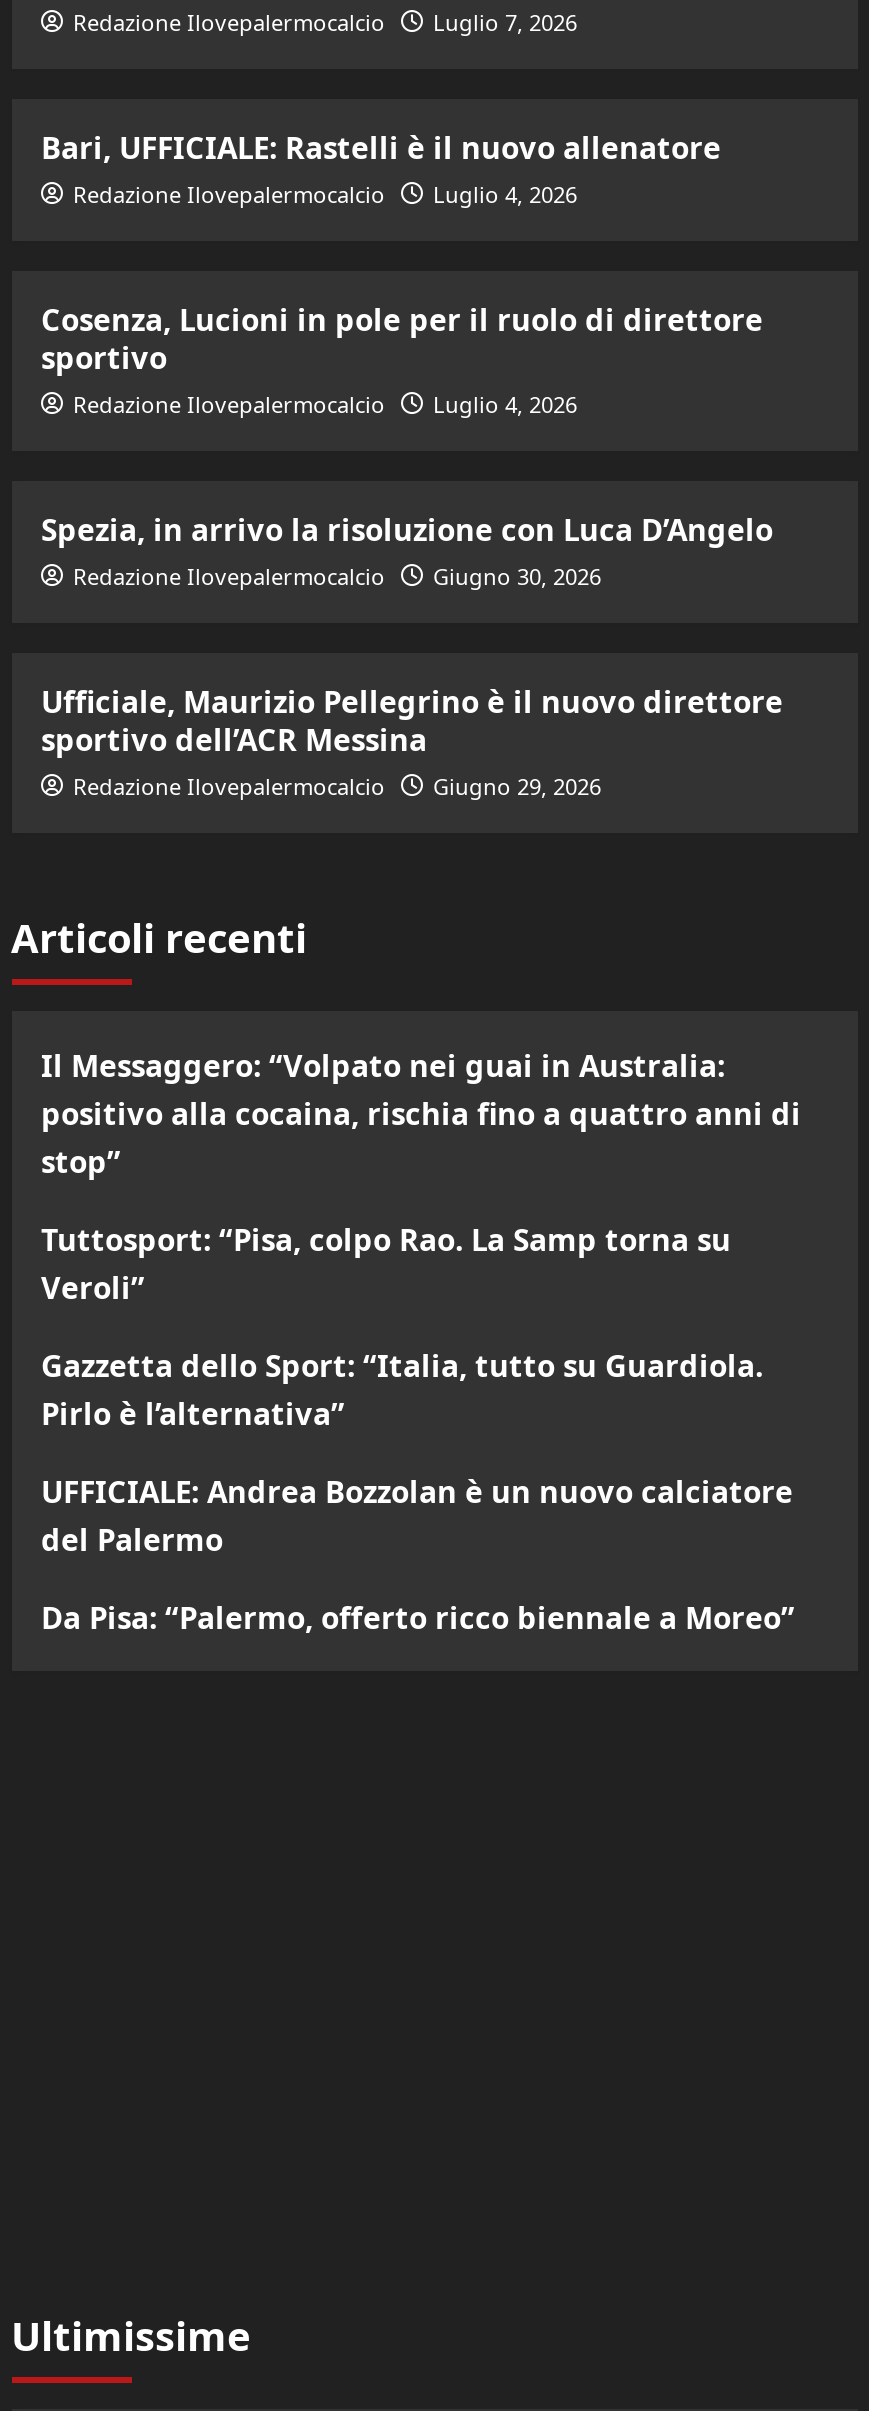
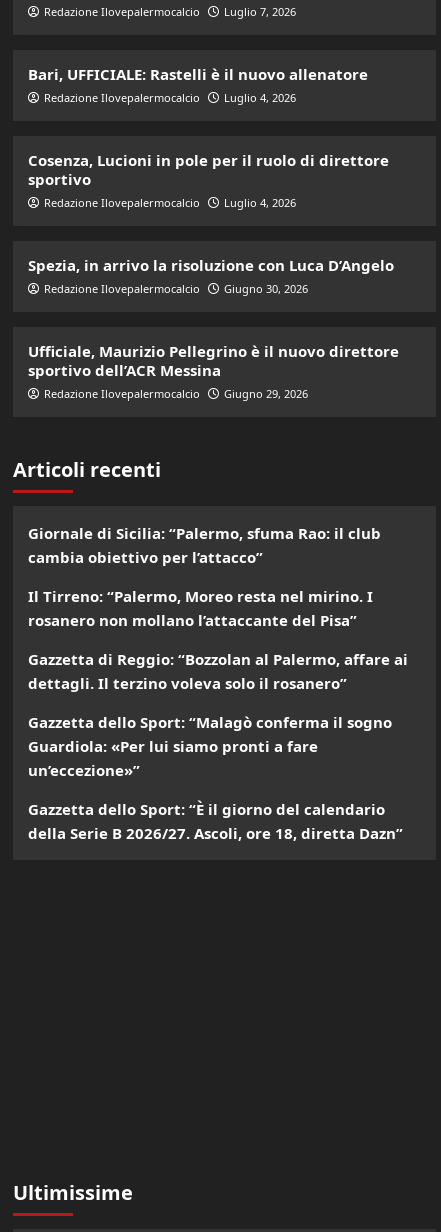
[41,1045,801,1181] Il Messaggero: “Volpato nei guai in Australia: | positivo alla cocaina, rischia fino a quattro anni di | stop” -> [27,522,380,566] Giornale di Sicilia: “Palermo, sfuma Rao: il club | cambia obiettivo per l’attacco”
[41,1219,731,1307] Tuttosport: “Pisa, colpo Rao. La Samp torna su | Veroli” -> [27,585,372,629] Il Tirreno: “Palermo, Moreo resta nel mirino. I | rosanero non mollano l’attaccante del Pisa”
[41,1345,763,1433] Gazzetta dello Sport: “Italia, tutto su Guardiola. | Pirlo è l’alternativa” -> [27,648,407,692] Gazzetta di Reggio: “Bozzolan al Palermo, affare ai | dettagli. Il terzino voleva solo il rosanero”
[41,1471,793,1559] UFFICIALE: Andrea Bozzolan è un nuovo calciatore | del Palermo -> [27,711,391,779] Gazzetta dello Sport: “Malagò conferma il sogno | Guardiola: «Per lui siamo pronti a fare | un’eccezione»”
[41,1597,795,1637] Da Pisa: “Palermo, offerto ricco biennale a Moreo” -> [27,798,402,842] Gazzetta dello Sport: “È il giorno del calendario | della Serie B 2026/27. Ascoli, ore 18, diretta Dazn”

